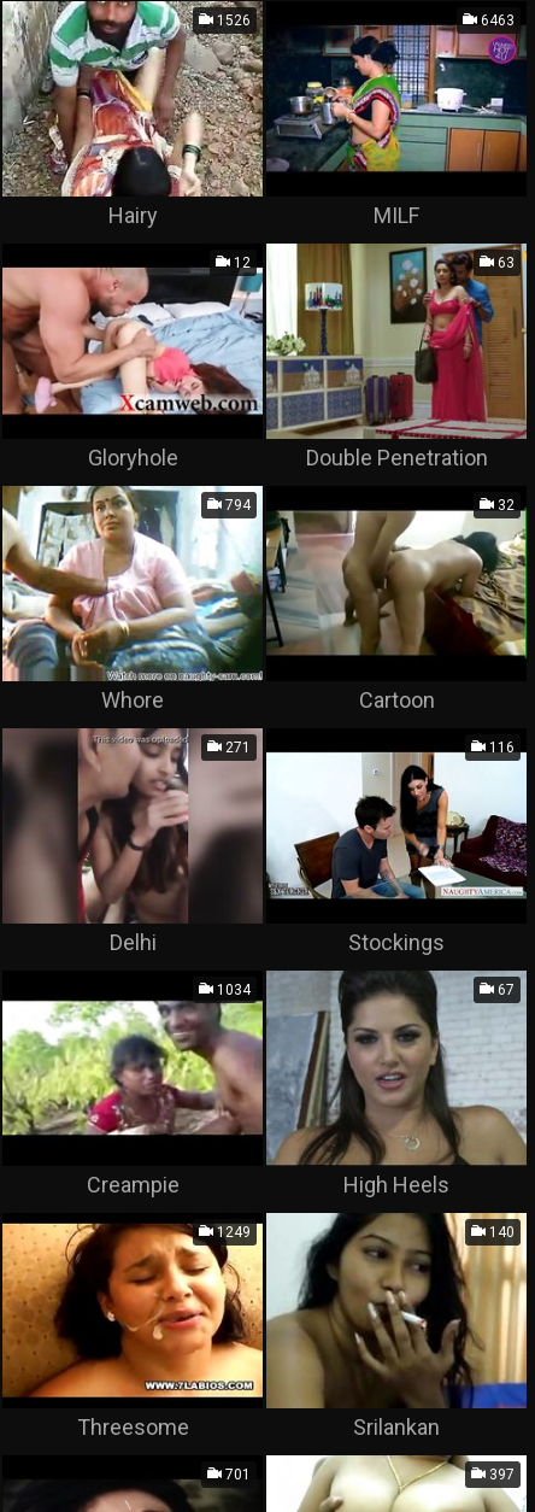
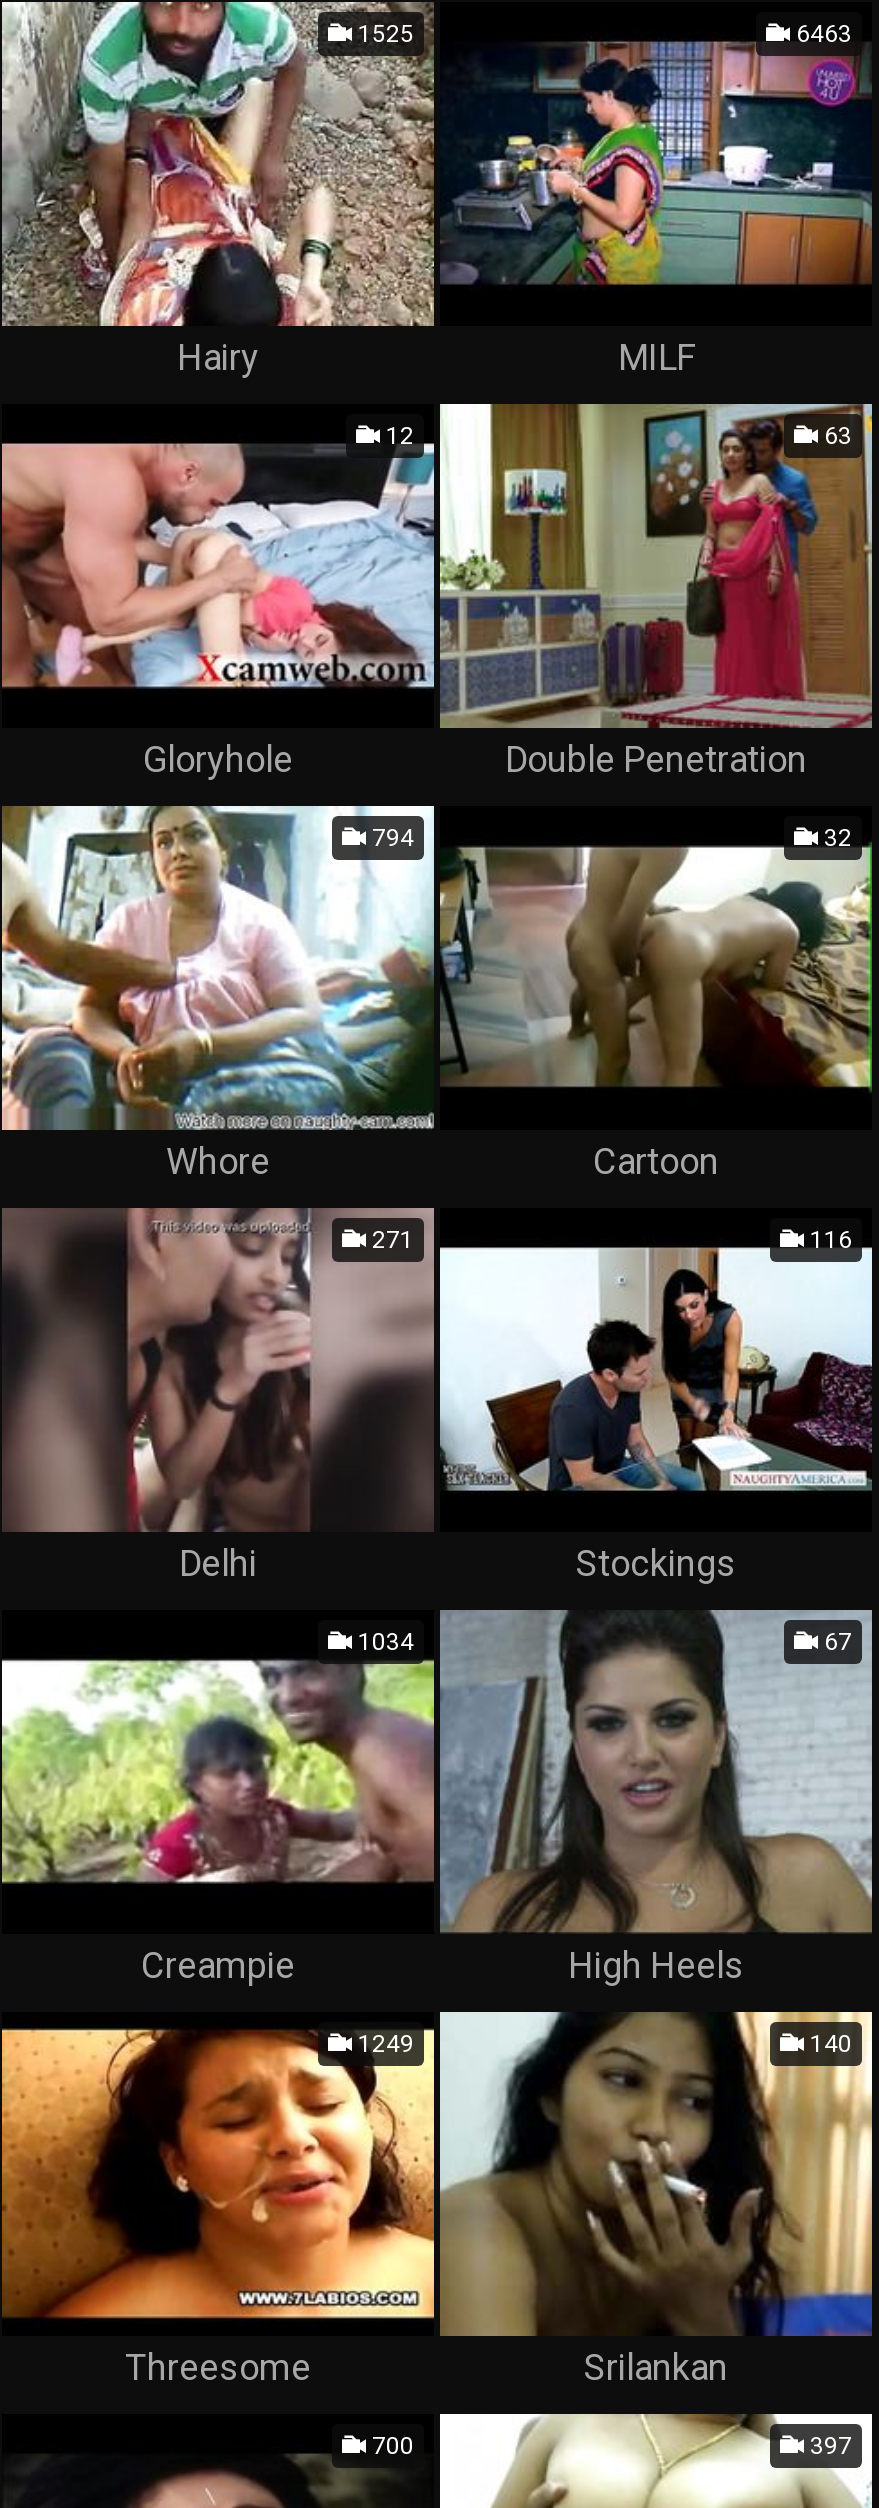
[217,12,251,29] 1526 -> [358,20,414,48] 1525
[225,1466,251,1483] 701 -> [372,2432,414,2460] 700

